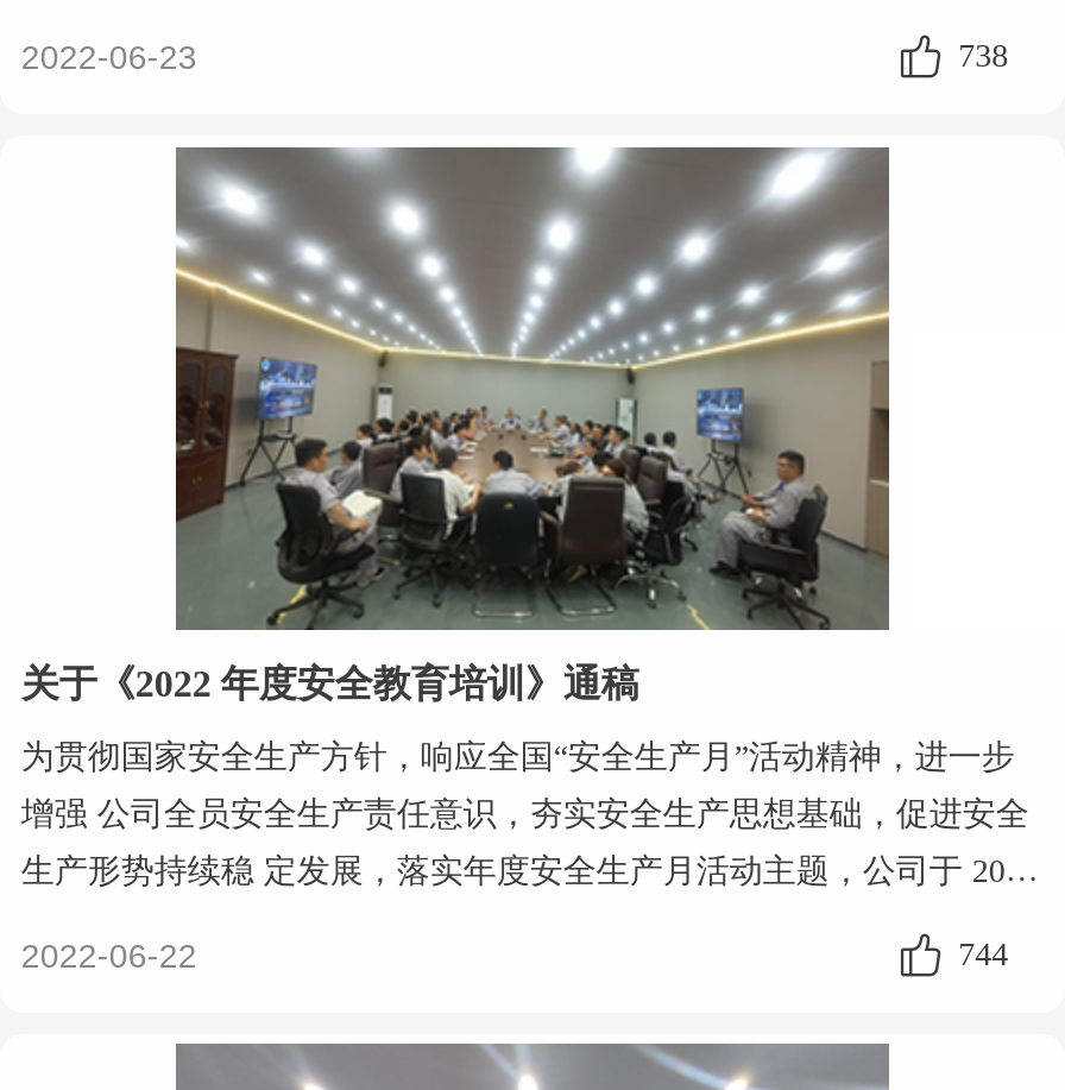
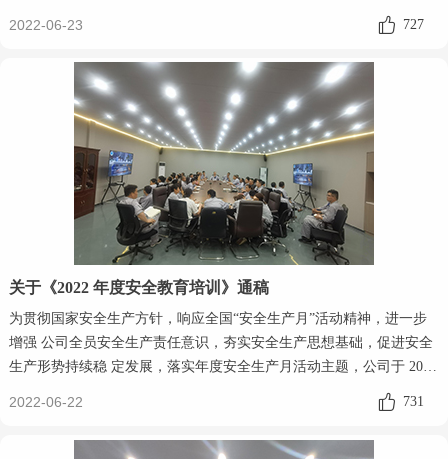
[958,39,1008,75] 738 -> [403,17,424,32] 727
[958,936,1008,972] 744 -> [403,394,424,409] 731

